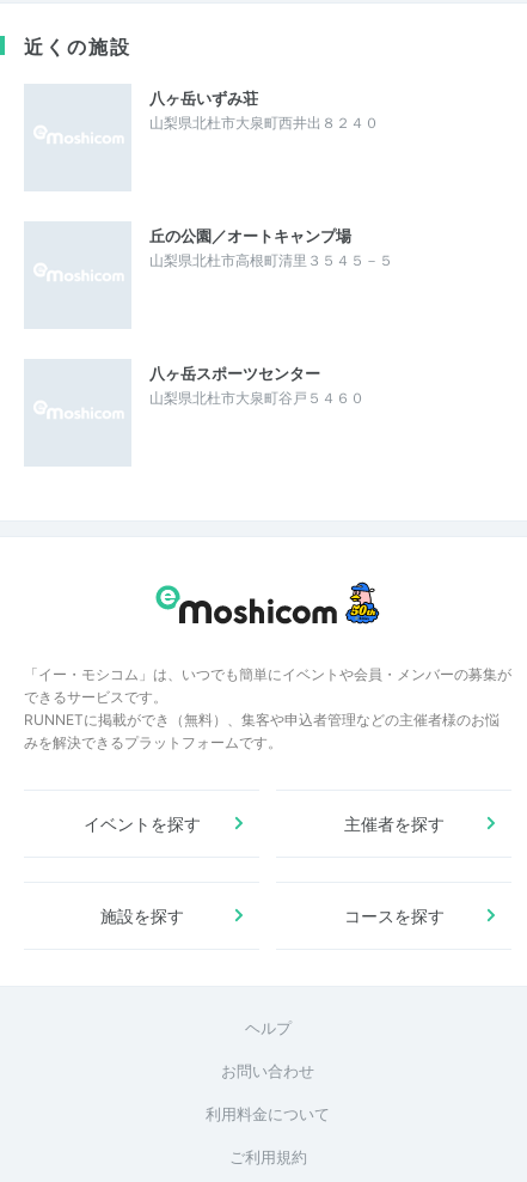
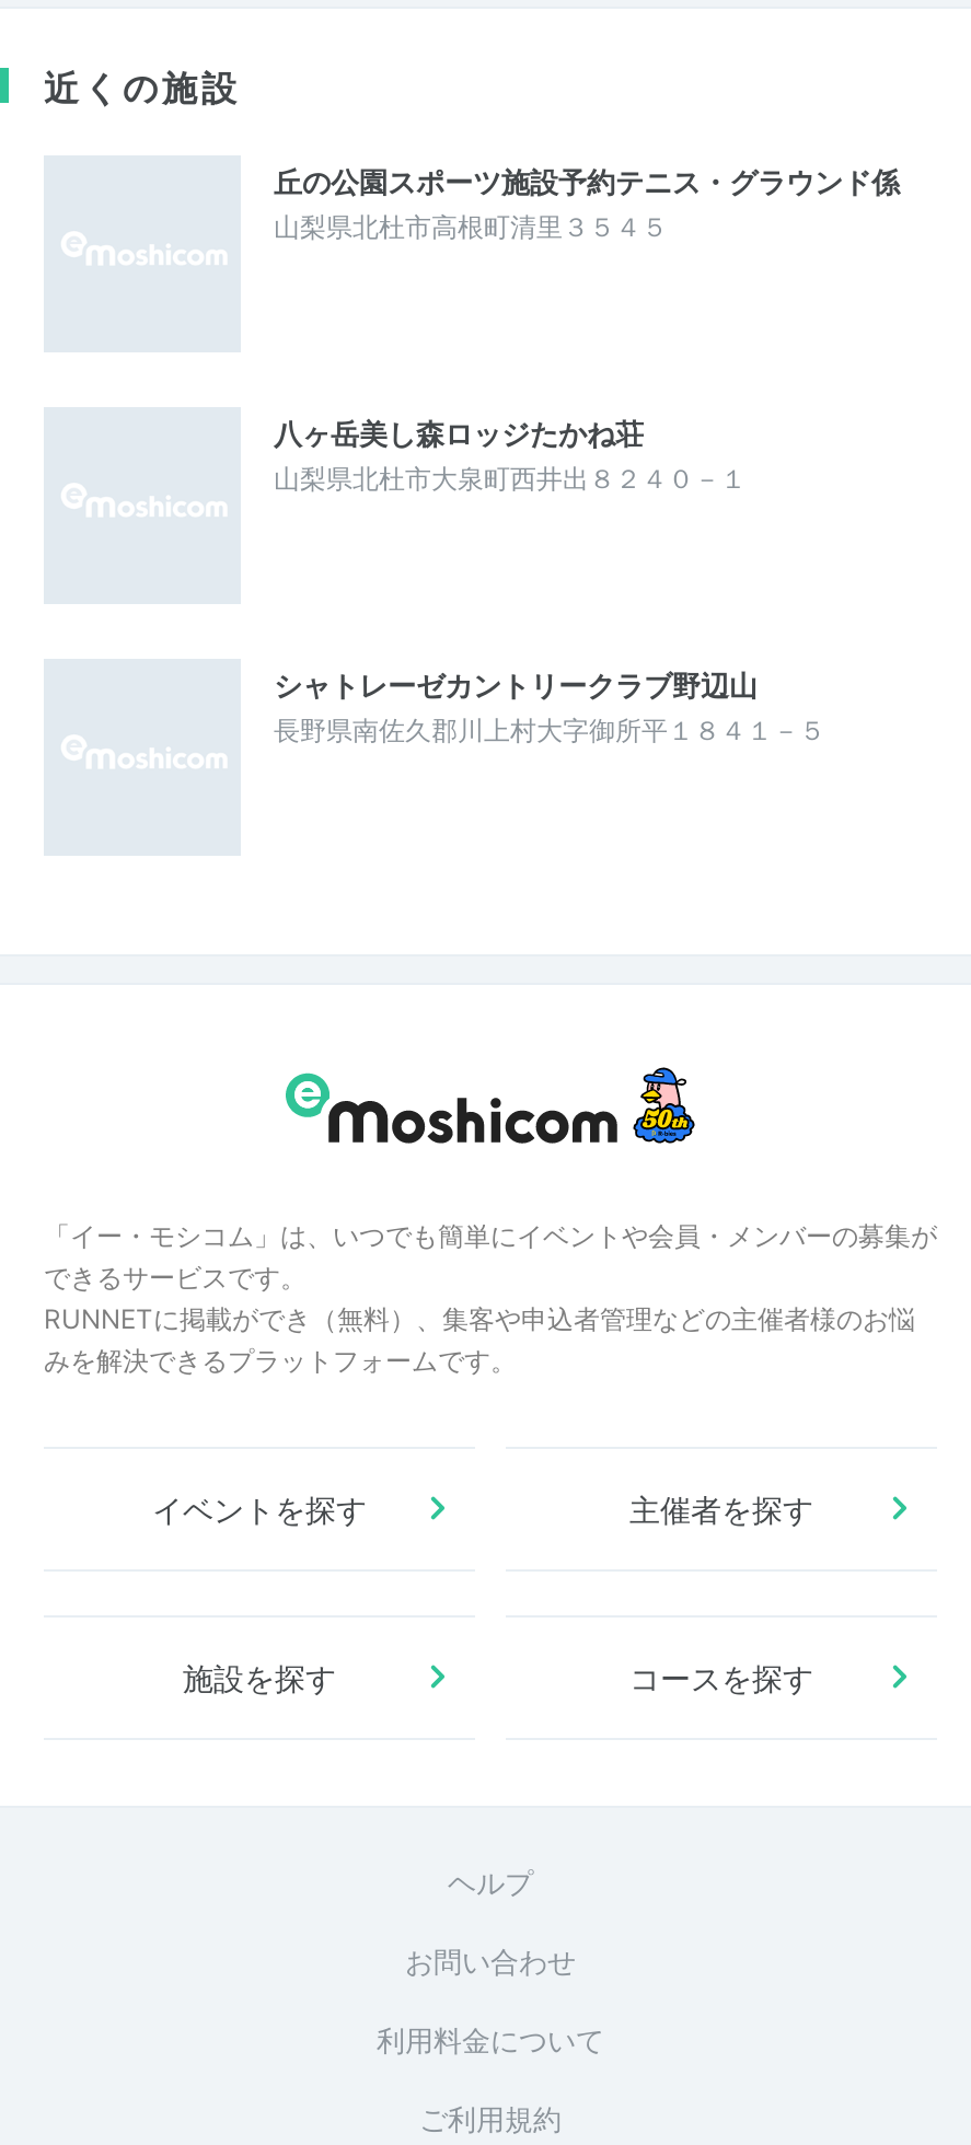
[149,88,379,131] 八ヶ岳いずみ荘 | 山梨県北杜市大泉町西井出８２４０ -> [274,164,900,243] 丘の公園スポーツ施設予約テニス・グラウンド係 | 山梨県北杜市高根町清里３５４５
[149,226,393,269] 丘の公園／オートキャンプ場 | 山梨県北杜市高根町清里３５４５－５ -> [274,415,747,494] 八ヶ岳美し森ロッジたかね荘 | 山梨県北杜市大泉町西井出８２４０－１
[149,363,364,407] 八ヶ岳スポーツセンター | 山梨県北杜市大泉町谷戸５４６０ -> [274,667,825,746] シャトレーゼカントリークラブ野辺山 | 長野県南佐久郡川上村大字御所平１８４１－５

